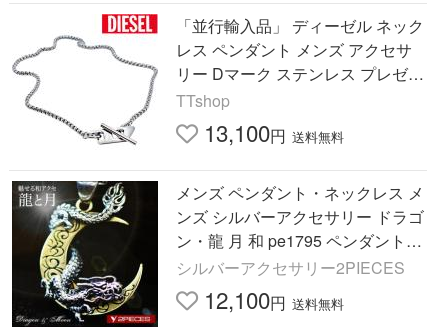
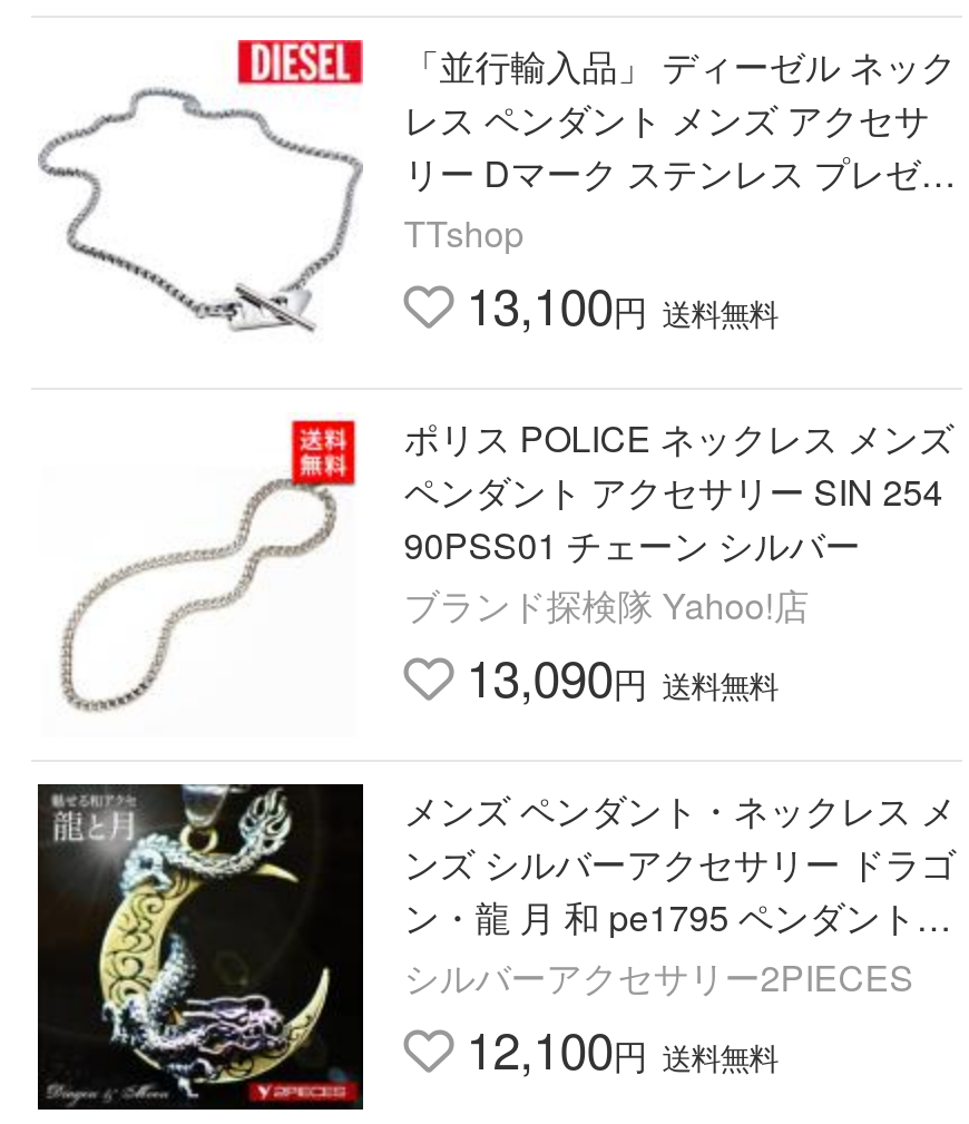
none -> [40,412,954,713] [image] | ポリス POLICE ネックレス メンズ | ペンダント アクセサリー SIN 254 | 90PSS01 チェーン シルバー | ブランド探検隊 Yahoo!店 | 13,090円 送料無料

